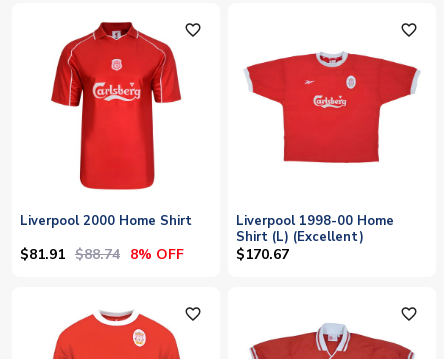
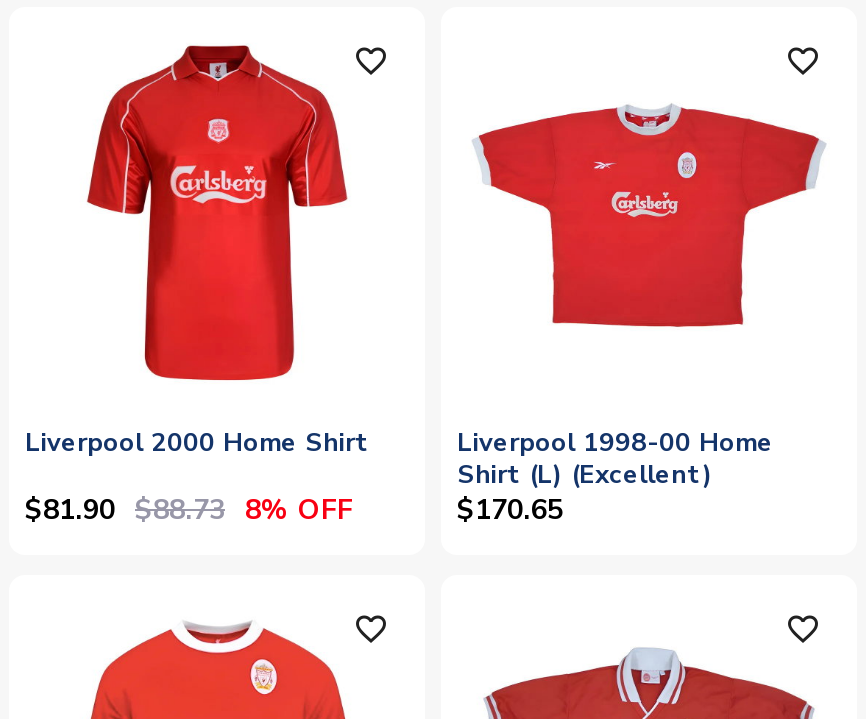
[20,245,184,264] $81.91 $88.74 8% OFF -> [25,490,353,529] $81.90 $88.73 8% OFF
[236,245,289,264] $170.67 -> [457,491,563,529] $170.65

